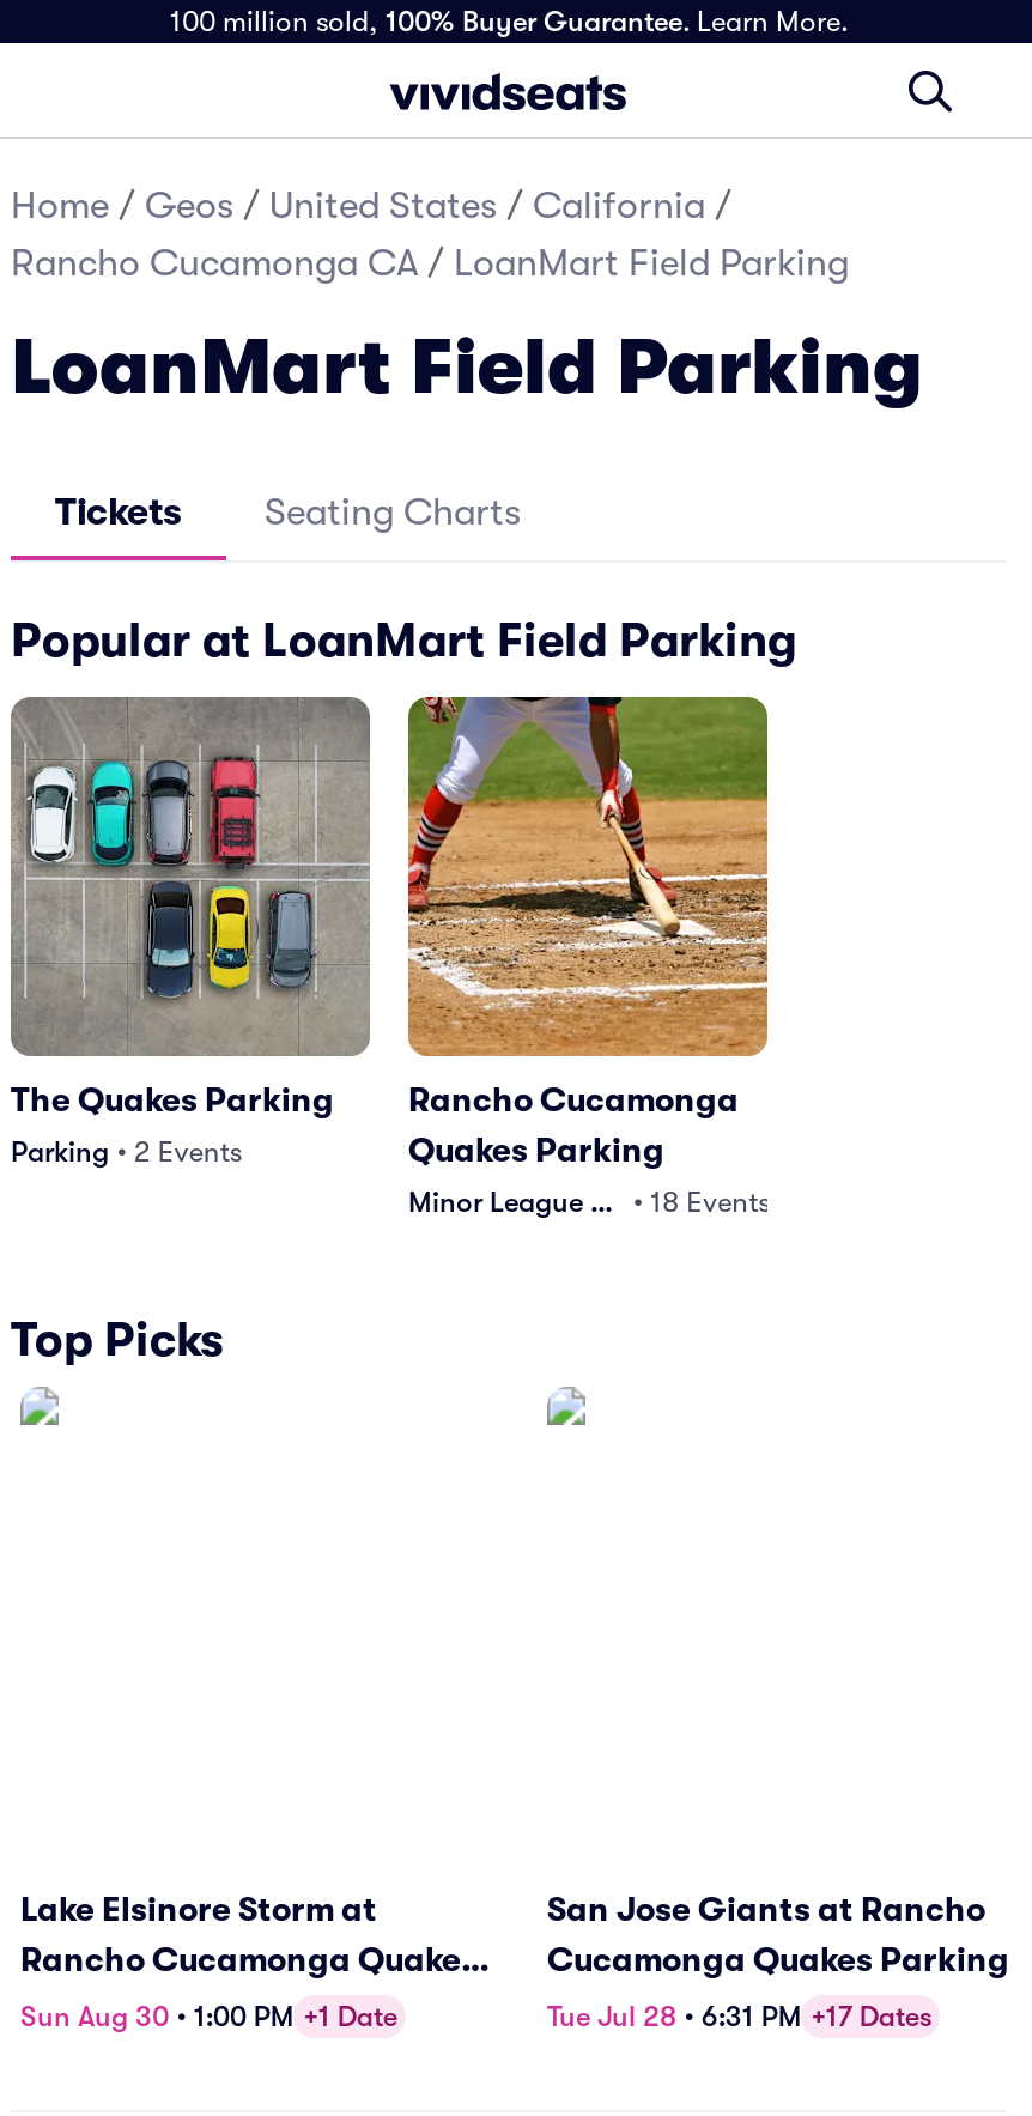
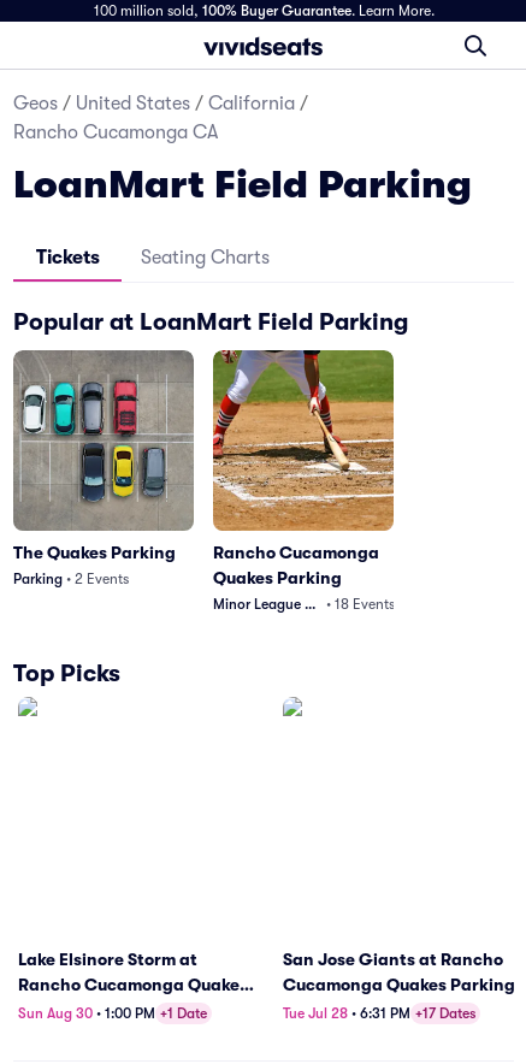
[11,184,849,285] Home / Geos / United States / California / | Rancho Cucamonga CA / LoanMart Field Parking -> [13,93,308,143] Geos / United States / California / | Rancho Cucamonga CA

